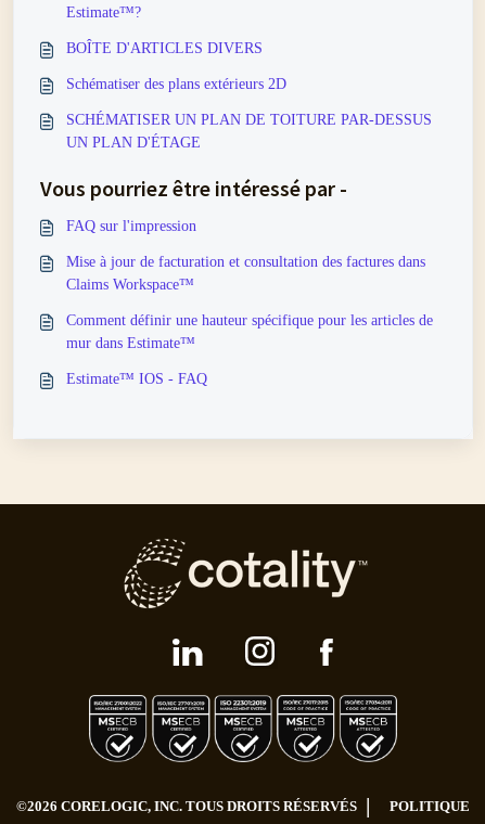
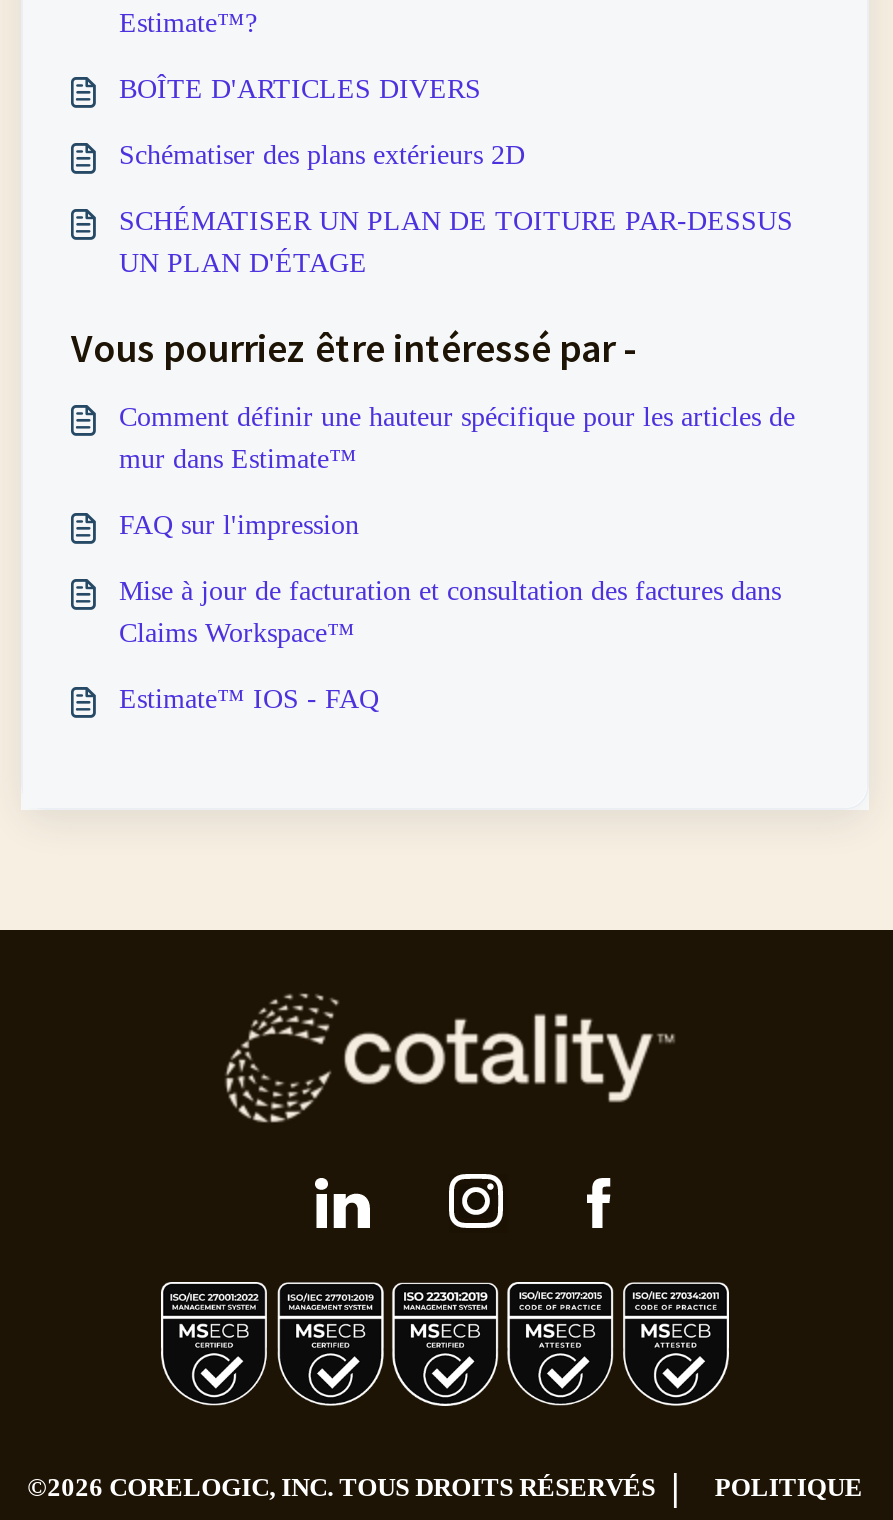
moved [66,218,425,293] -> [119,510,781,648]: FAQ sur l'impression | Mise à jour de facturation et consultation des factures dans | Claims Workspace™
moved [66,312,433,351] -> [119,402,795,474]: Comment définir une hauteur spécifique pour les articles de | mur dans Estimate™

